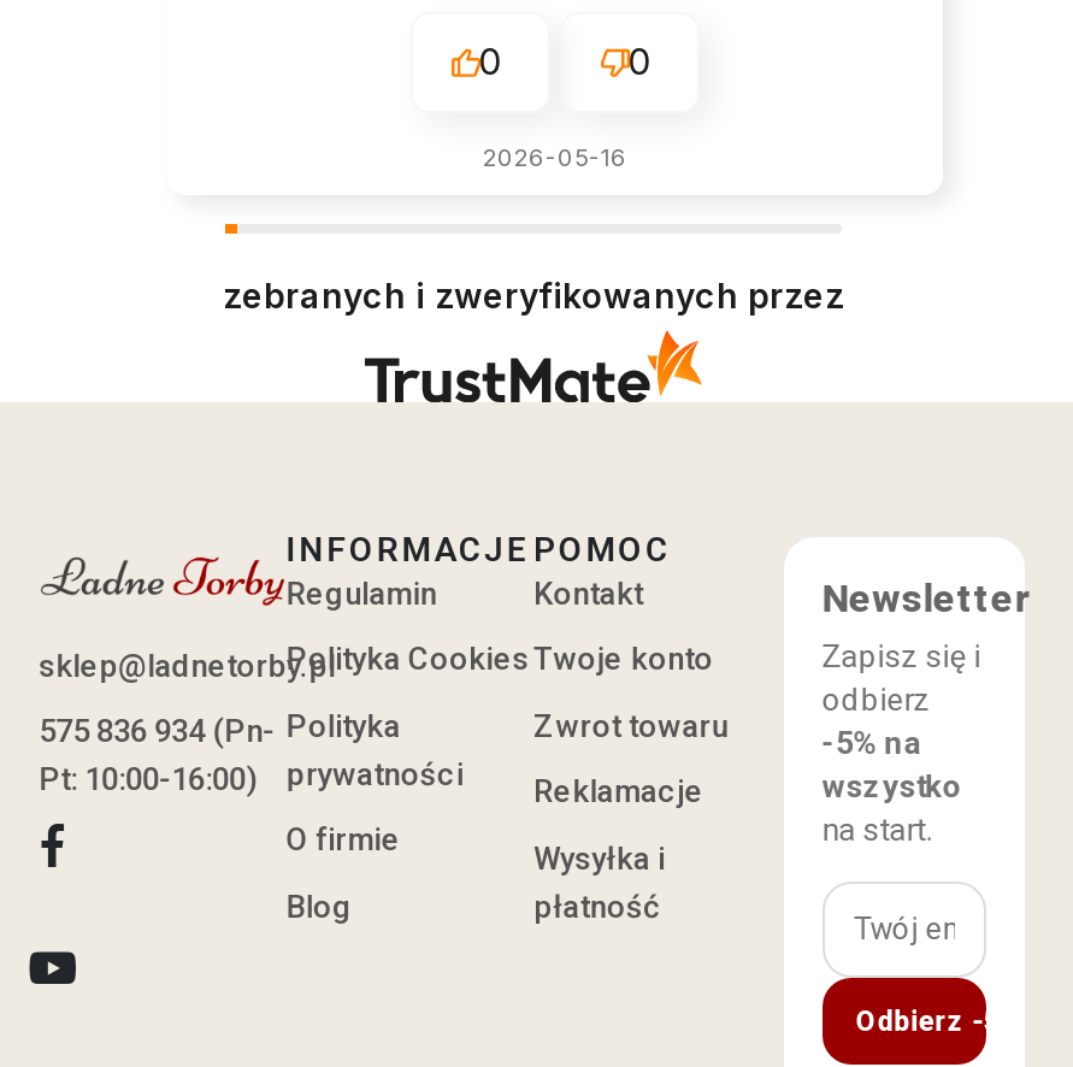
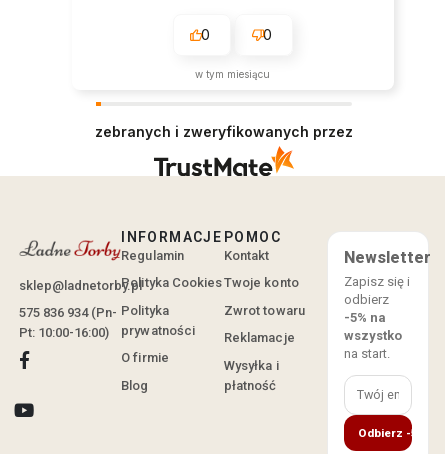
[483,143,627,172] 2026-05-16 -> [195,68,270,80] w tym miesiącu

